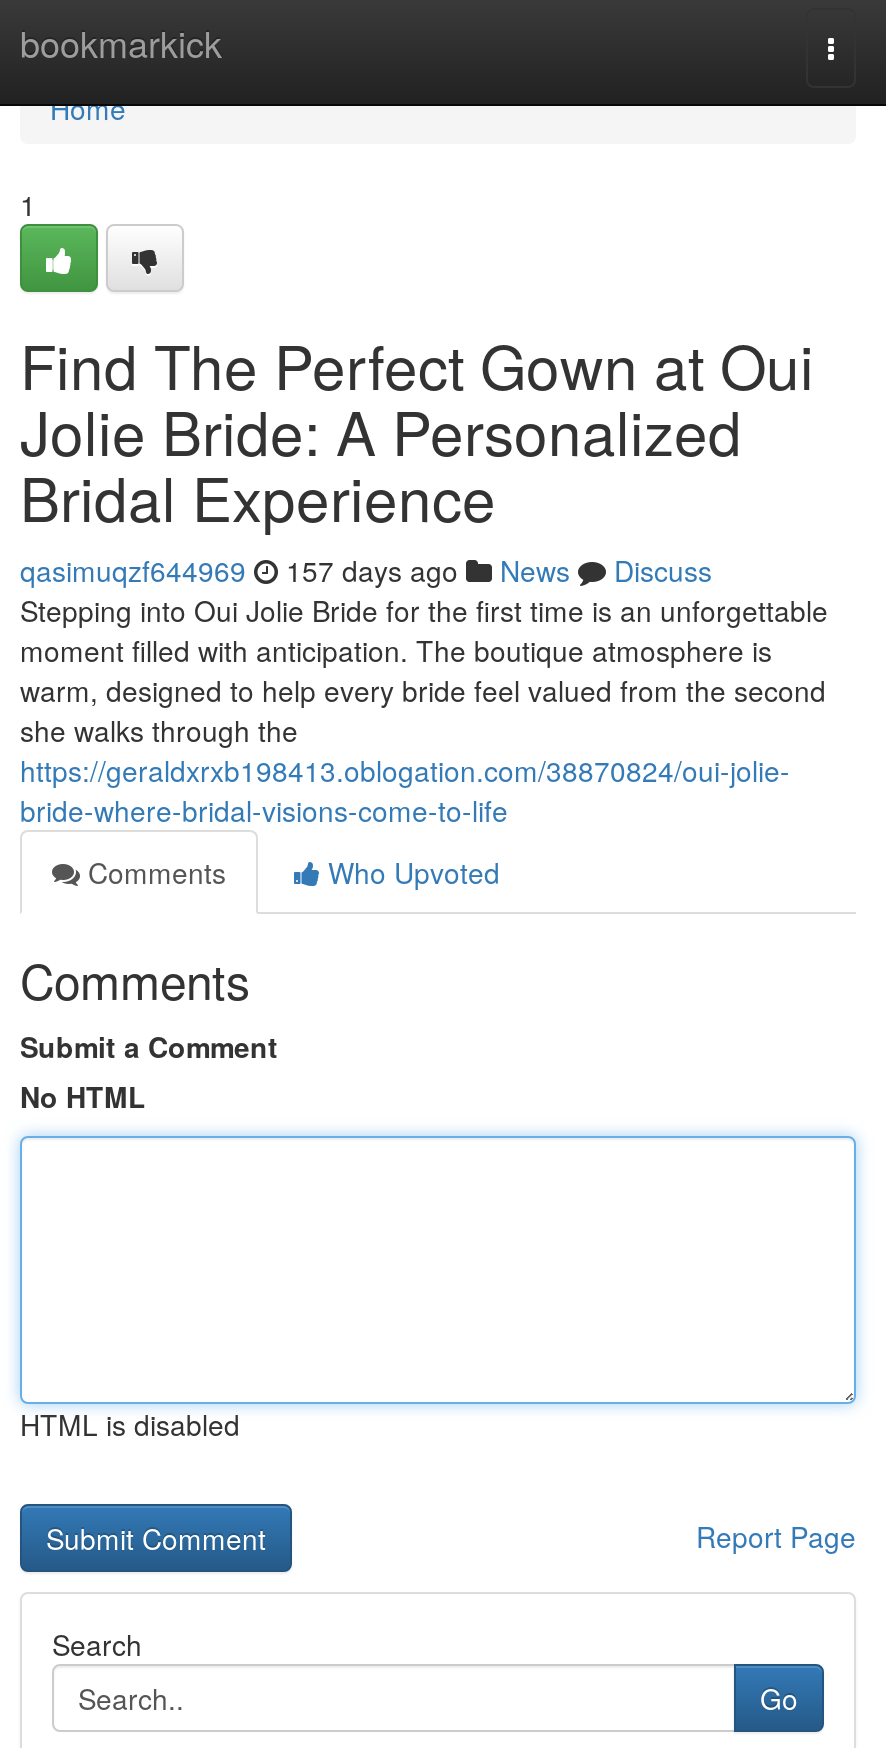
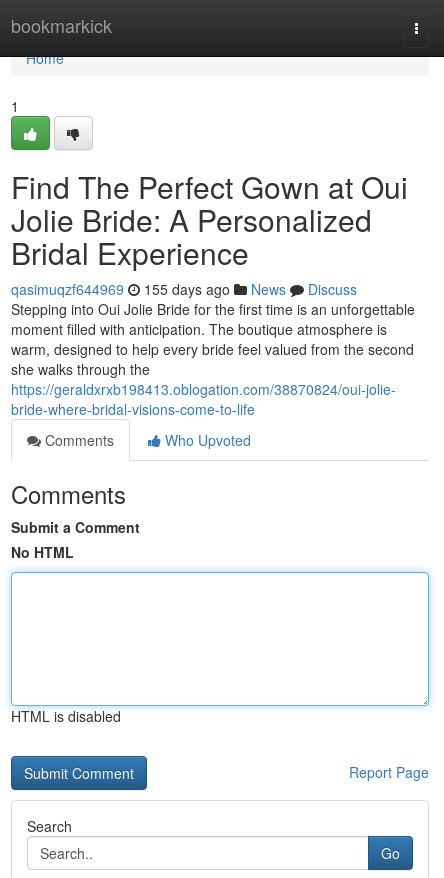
[20,550,712,590] qasimuqzf644969 157 days ago News Discuss -> [11,279,357,299] qasimuqzf644969 155 days ago News Discuss

